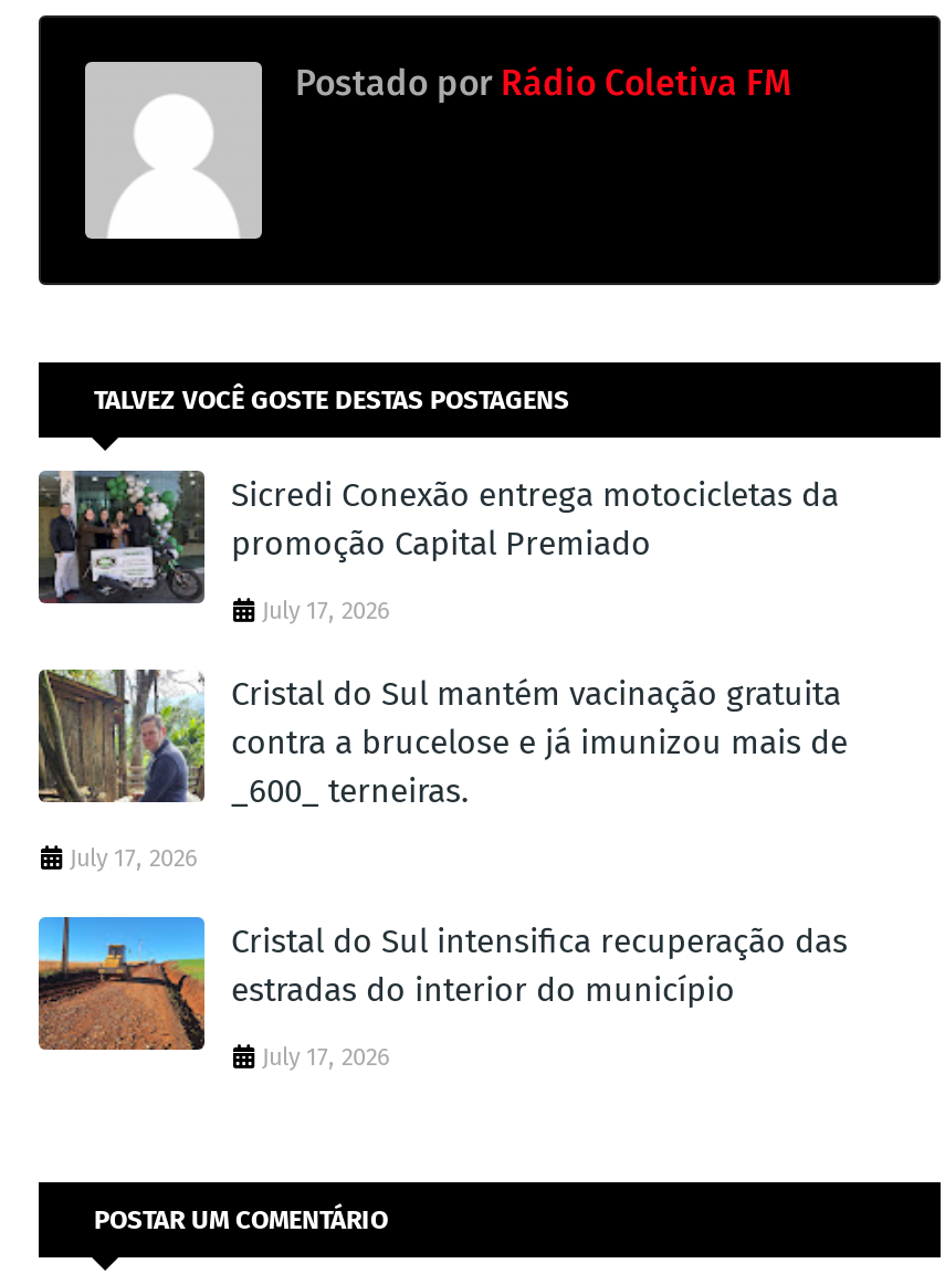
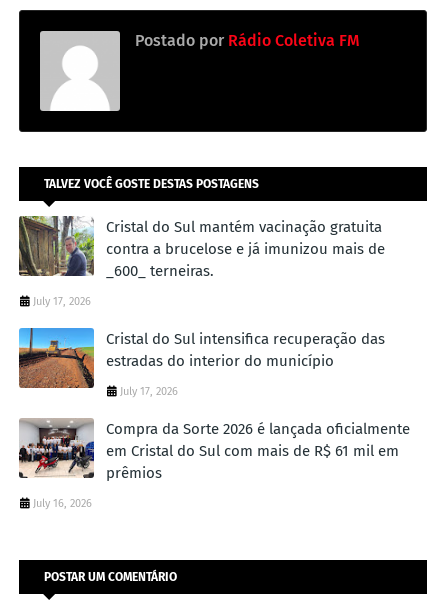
[39,468,839,626] [image] | Sicredi Conexão entrega motocicletas da | promoção Capital Premiado | July 17, 2026 -> none
moved [34,665,848,1072] -> [17,214,385,398]: [image] | Cristal do Sul mantém vacinação gratuita | contra a brucelose e já imunizou mais de | _600_ terneiras. | July 17, 2026 | Cristal do Sul intensifica recuperação das | estradas do interior do município | July 17, 2026
none -> [19,418,410,510] [image] | Compra da Sorte 2026 é lançada oficialmente | em Cristal do Sul com mais de R$ 61 mil em | prêmios | July 16, 2026

